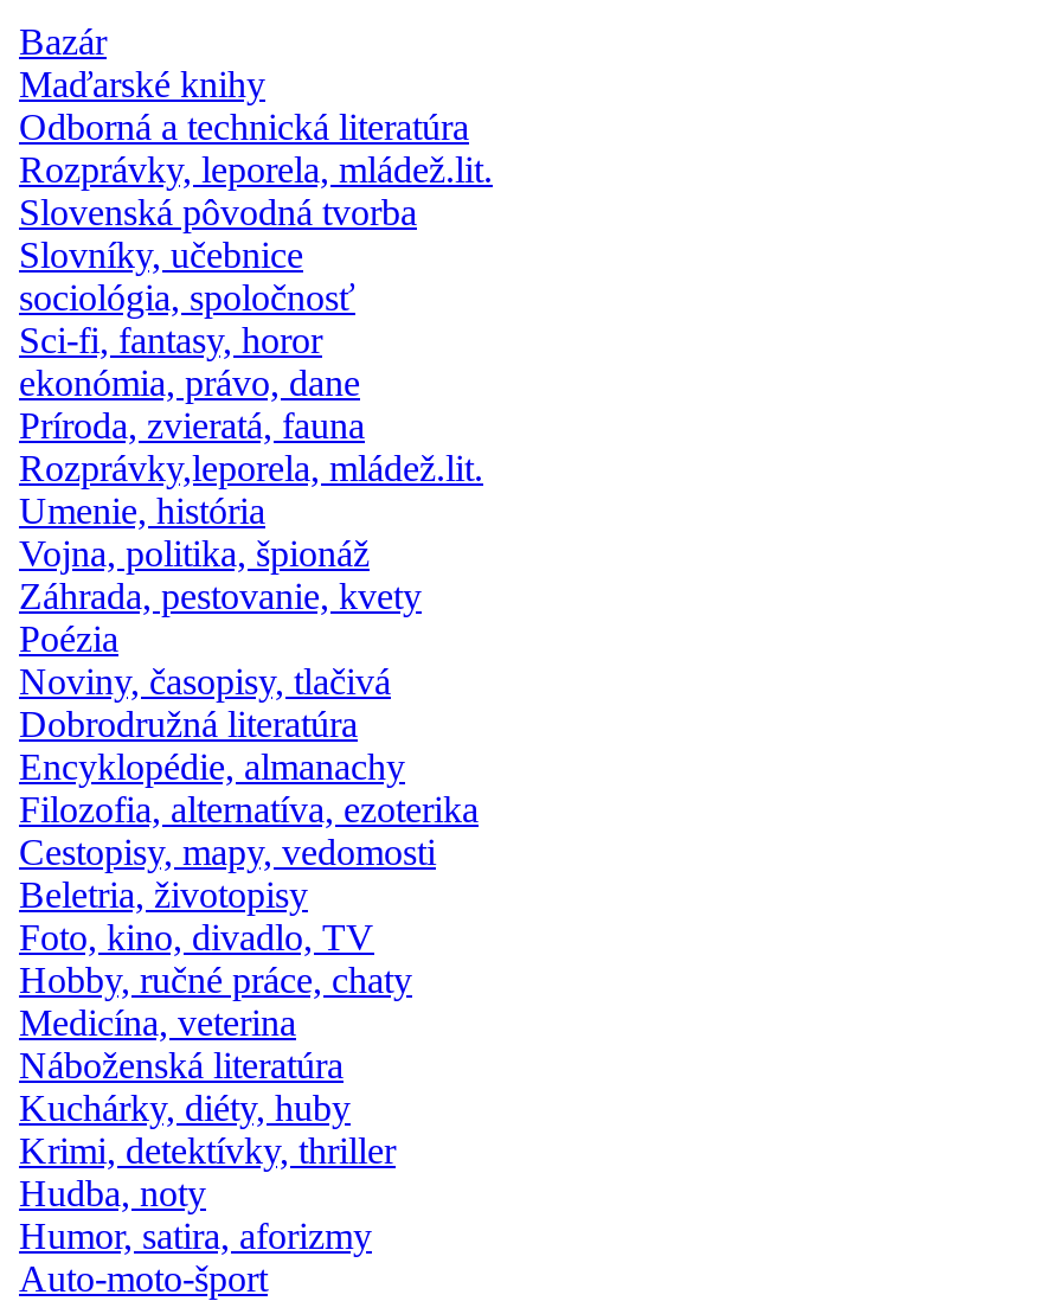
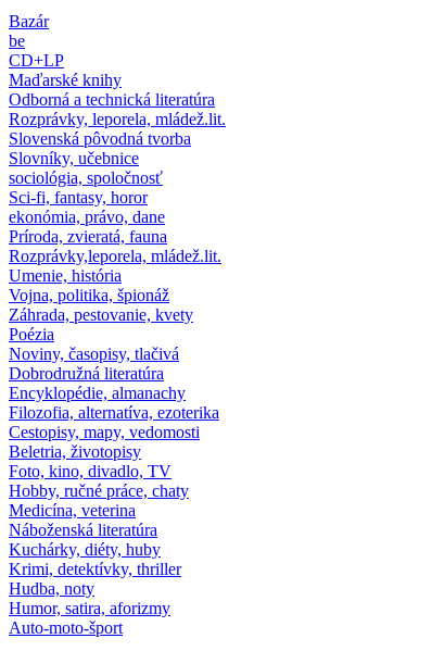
none -> [9,31,64,69] be | CD+LP

